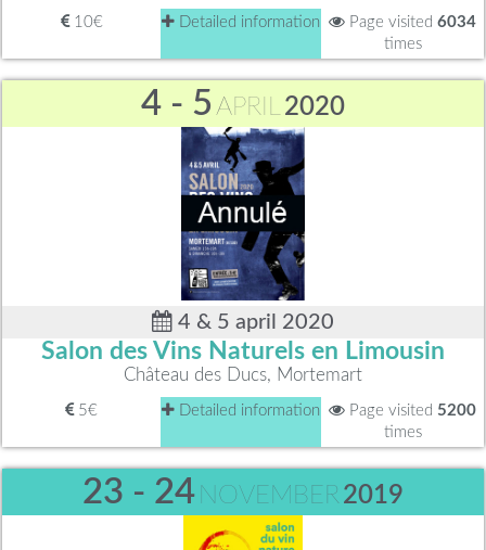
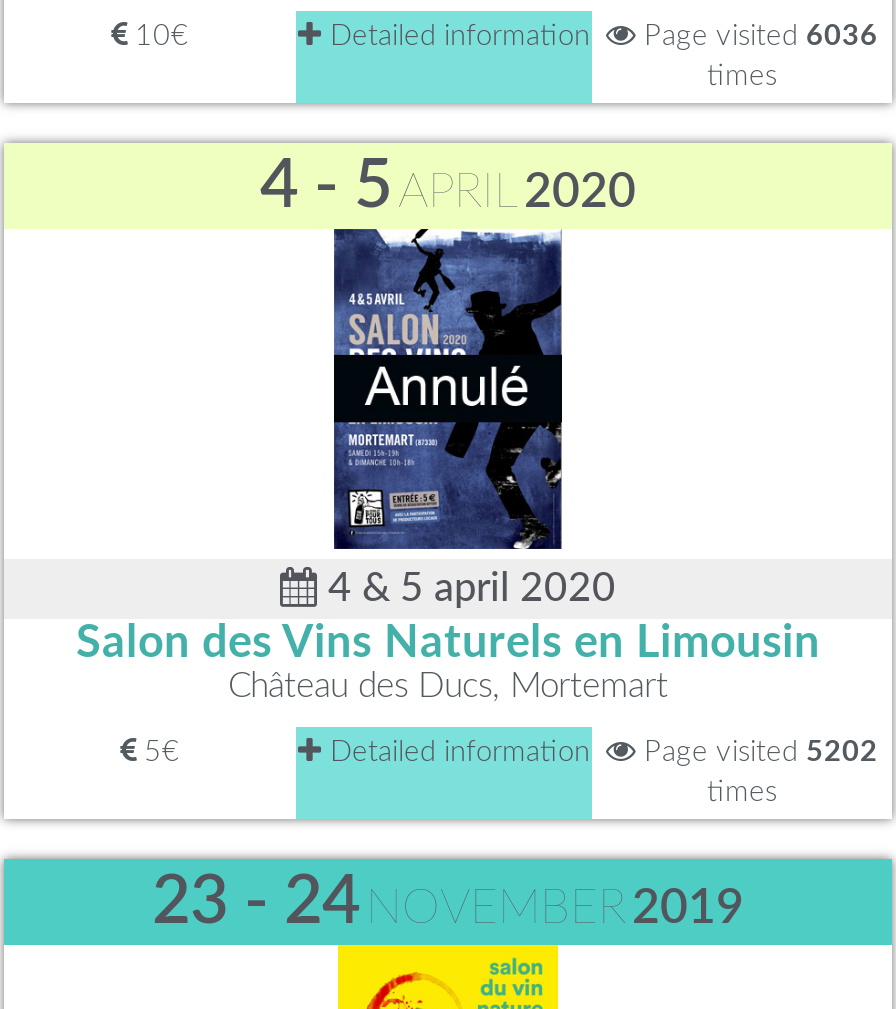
[175,14,476,30] Detailed information Page visited 6034 -> [322,21,878,51] Detailed information Page visited 6036
[175,402,476,419] Detailed information Page visited 5200 -> [322,737,878,767] Detailed information Page visited 5202

